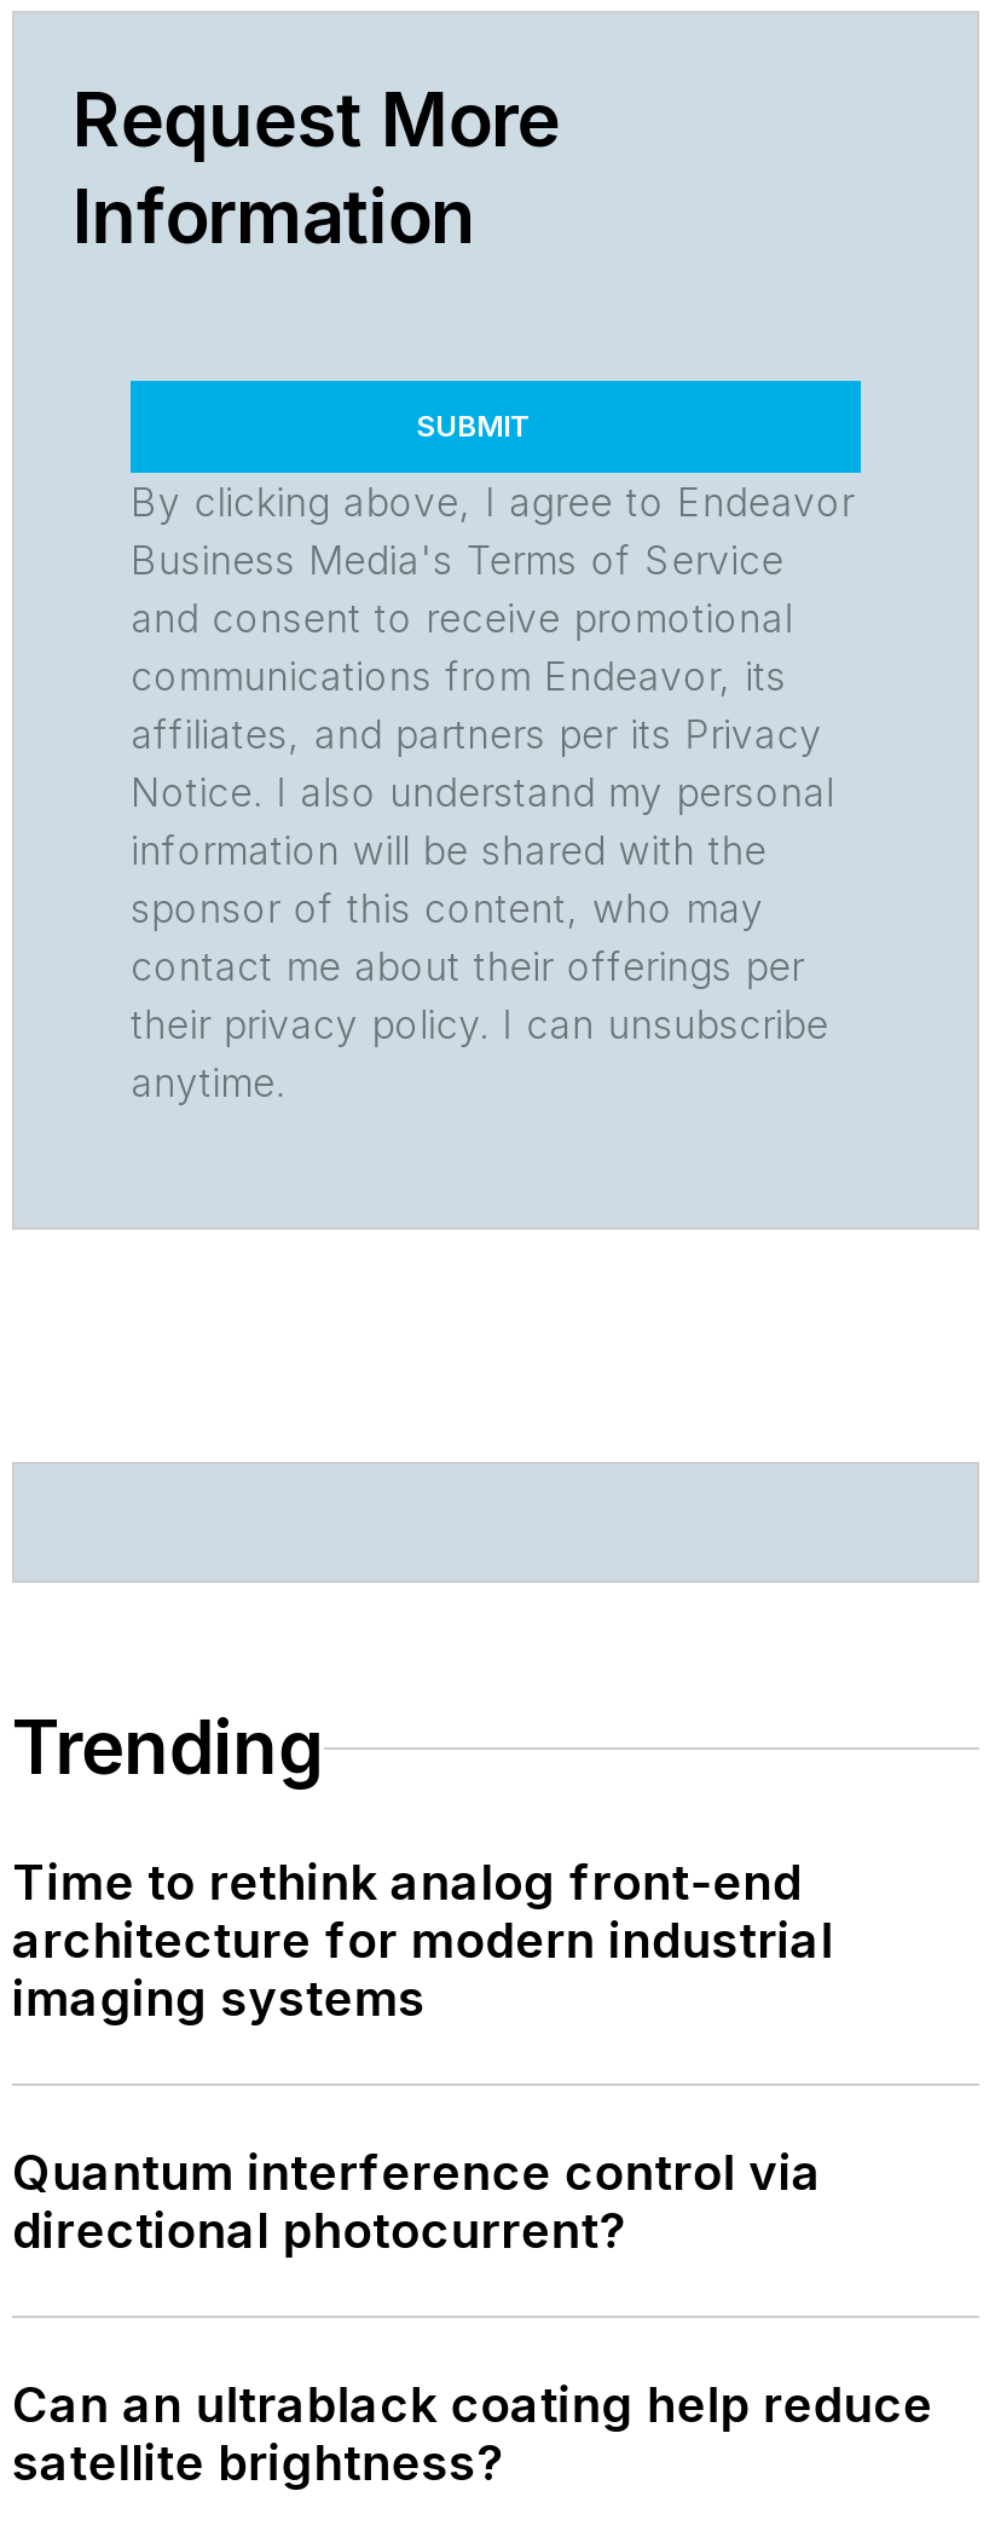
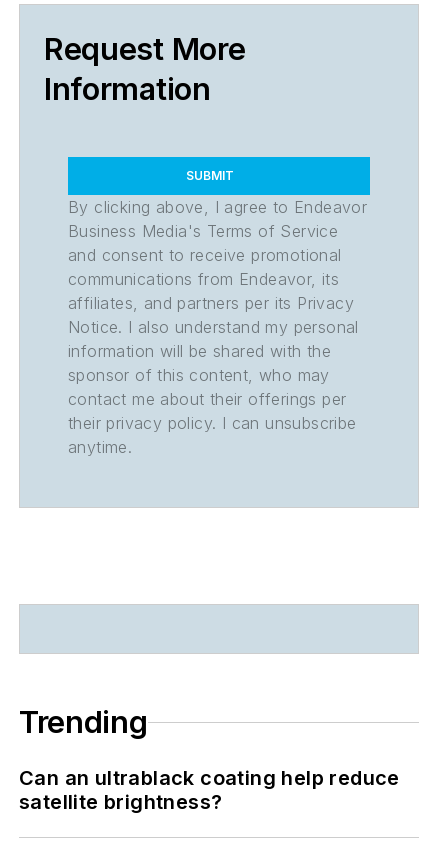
[12,1855,833,2261] Time to rethink analog front-end | architecture for modern industrial | imaging systems | Quantum interference control via | directional photocurrent? -> none

